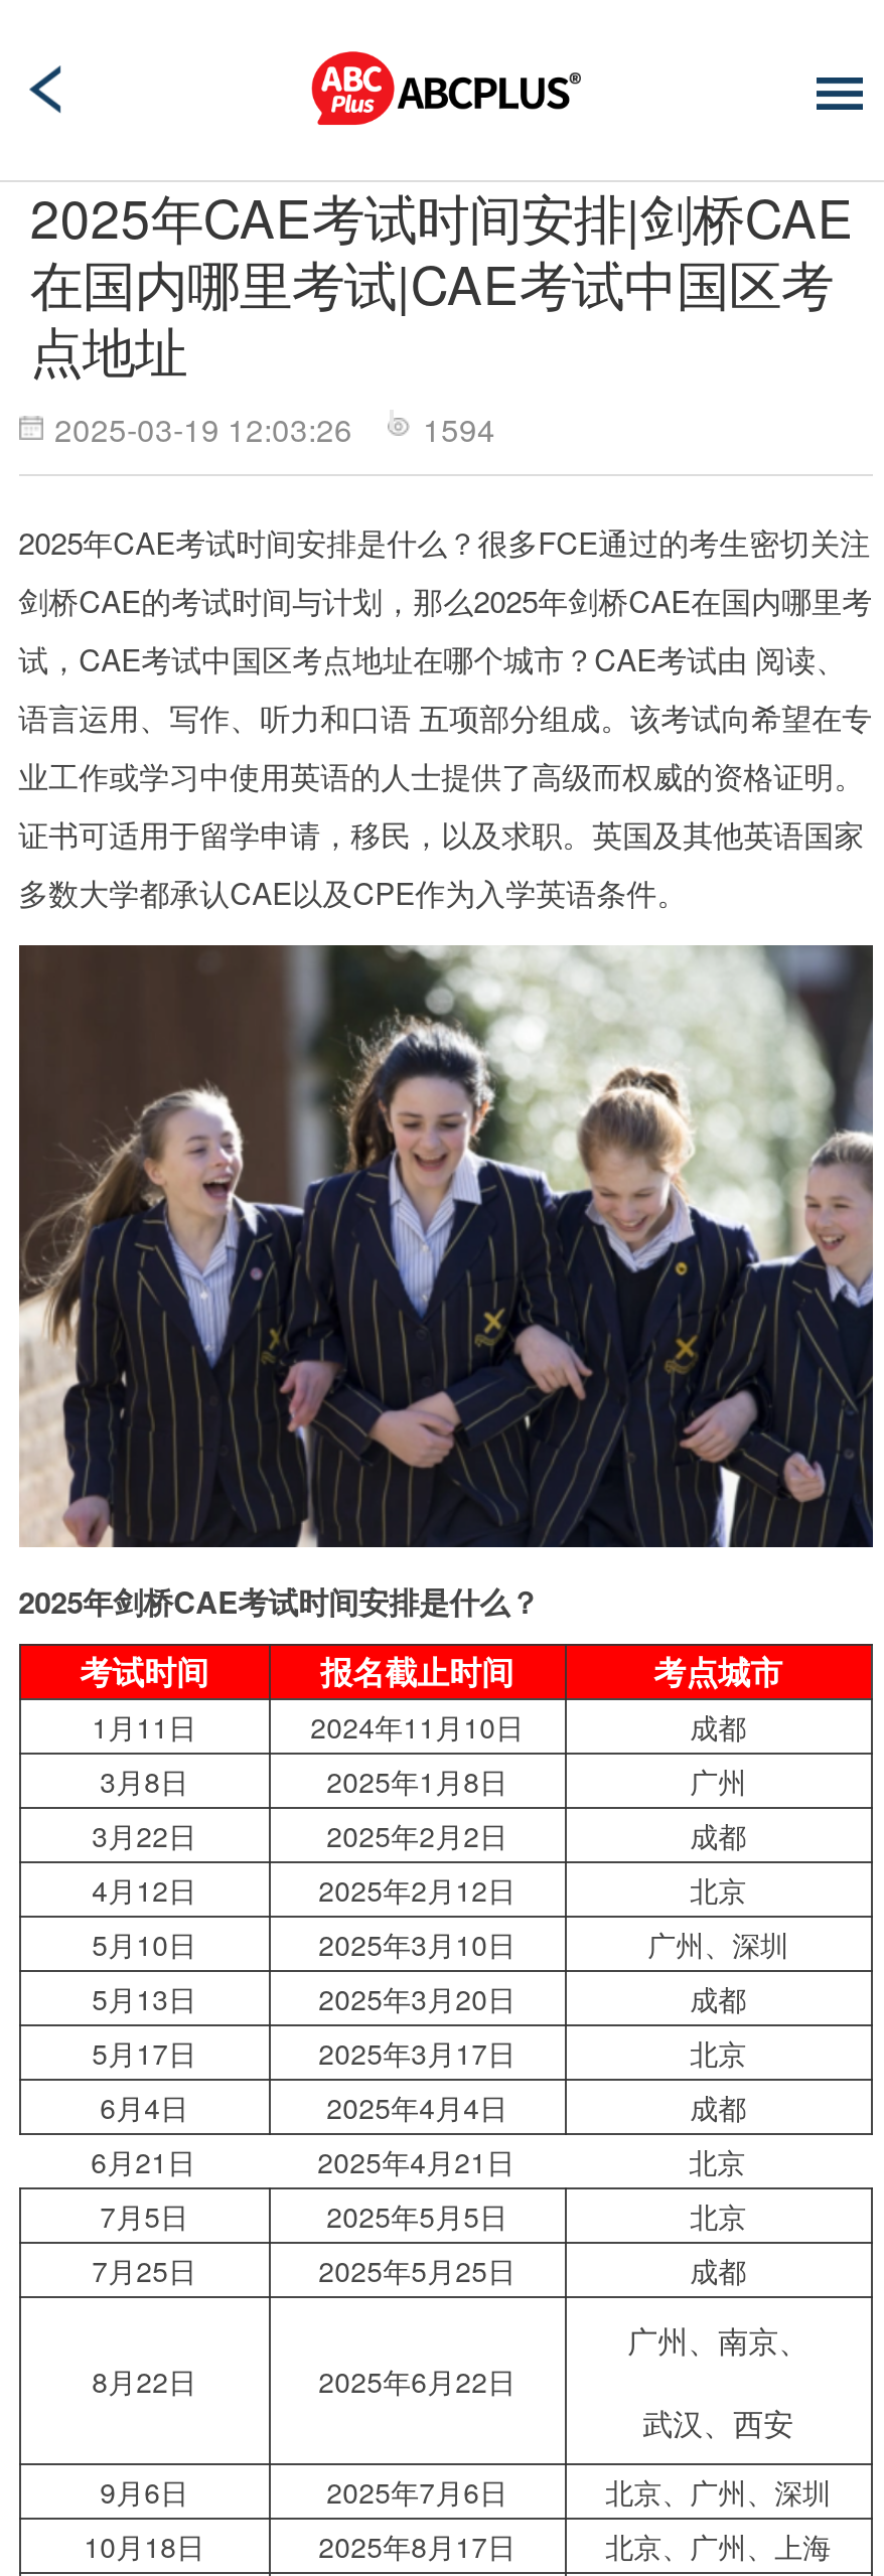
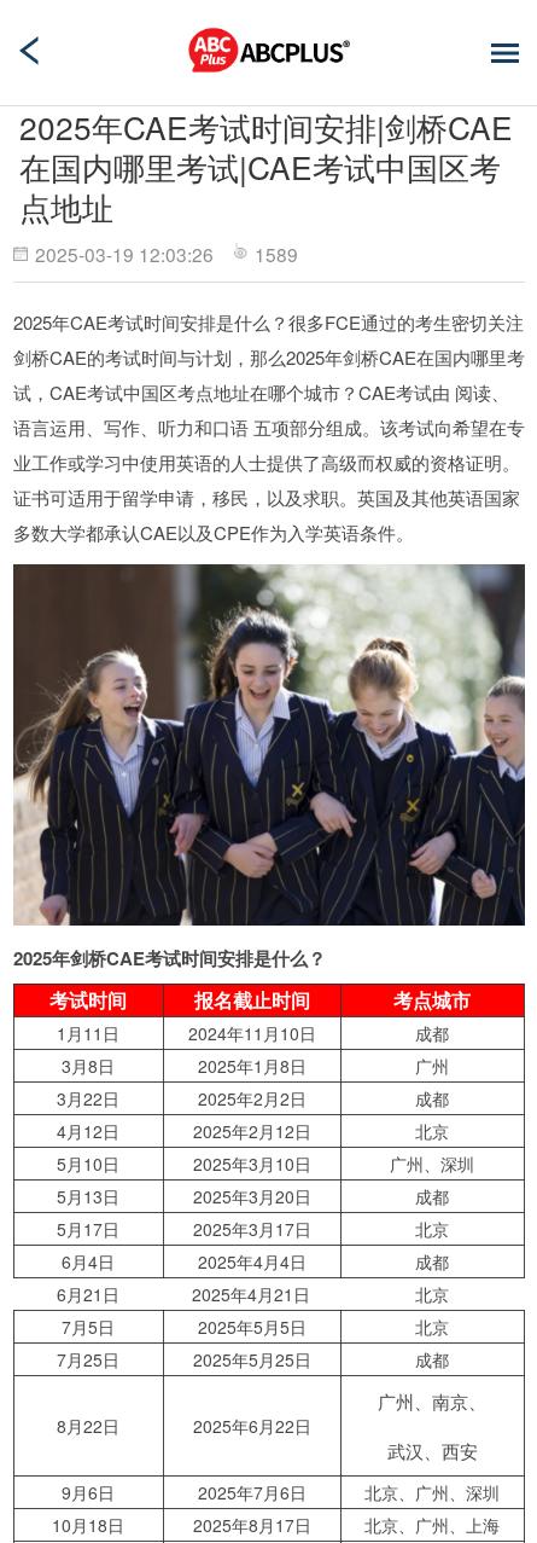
[54,405,495,450] 2025-03-19 12:03:26 1594 -> [34,240,299,267] 2025-03-19 12:03:26 1589

